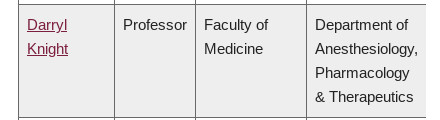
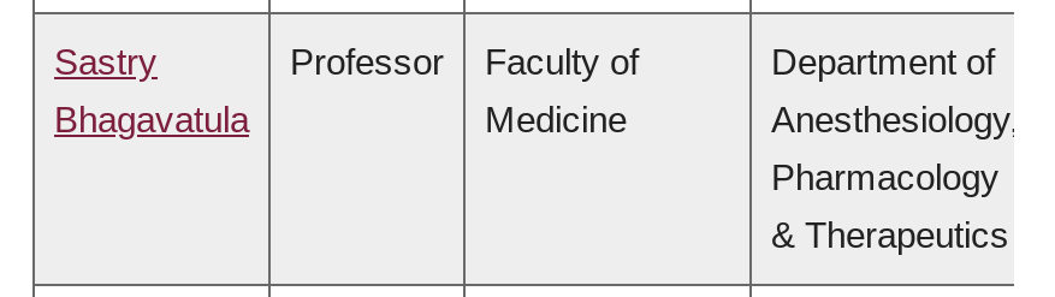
[27,16,68,57] Darryl | Knight -> [54,41,249,140] Sastry | Bhagavatula

